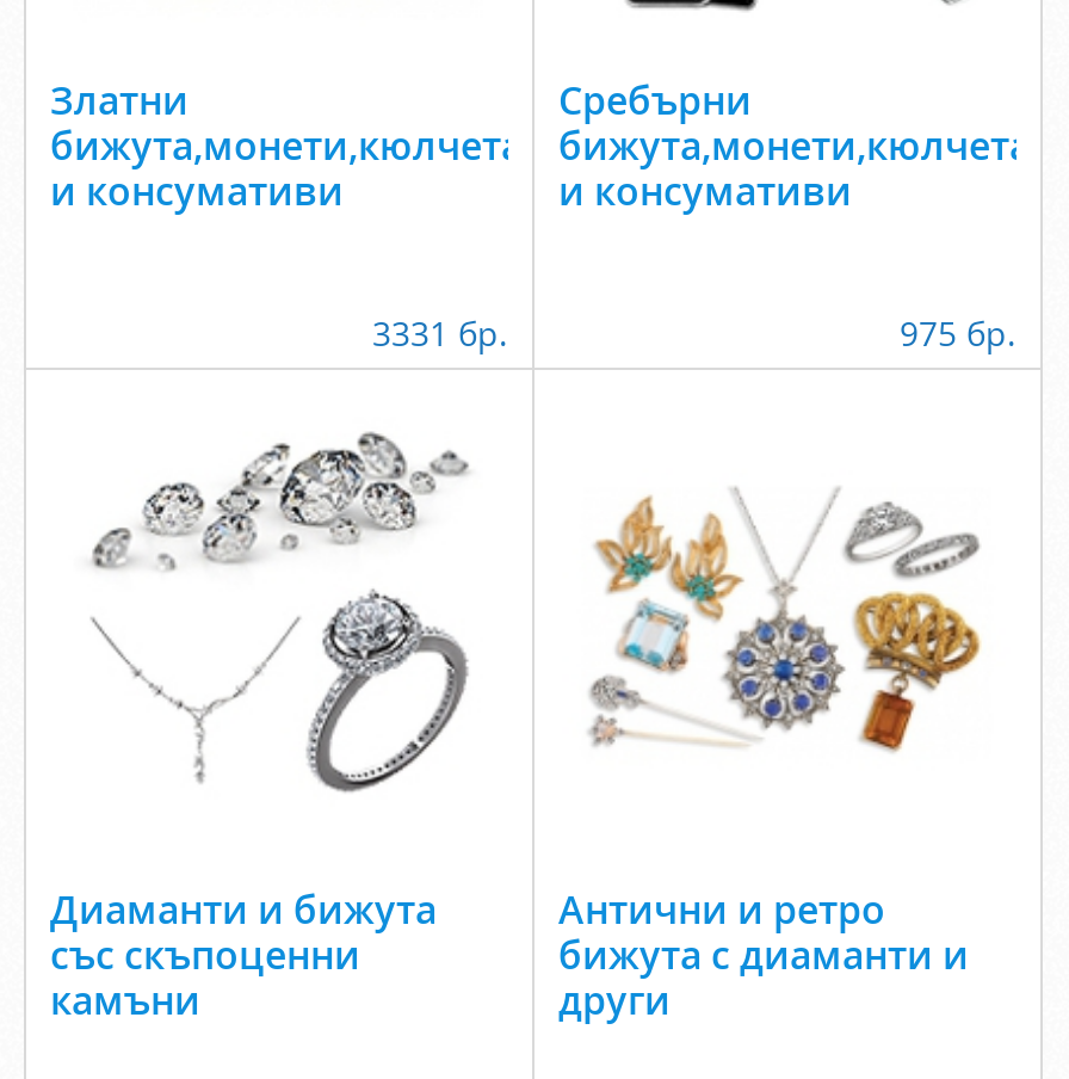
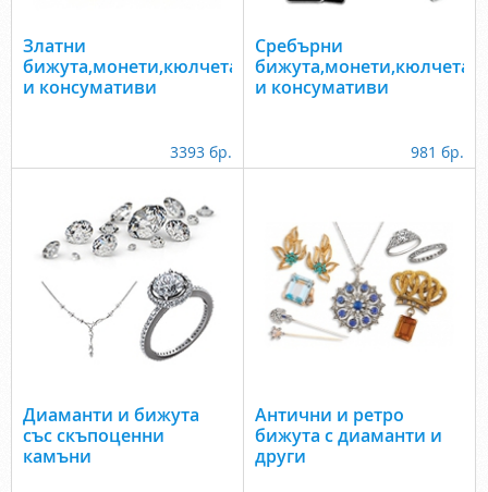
[372,310,508,356] 3331 бр. -> [170,142,232,162] 3393 бр.
[900,310,1017,356] 975 бр. -> [411,142,464,162] 981 бр.

